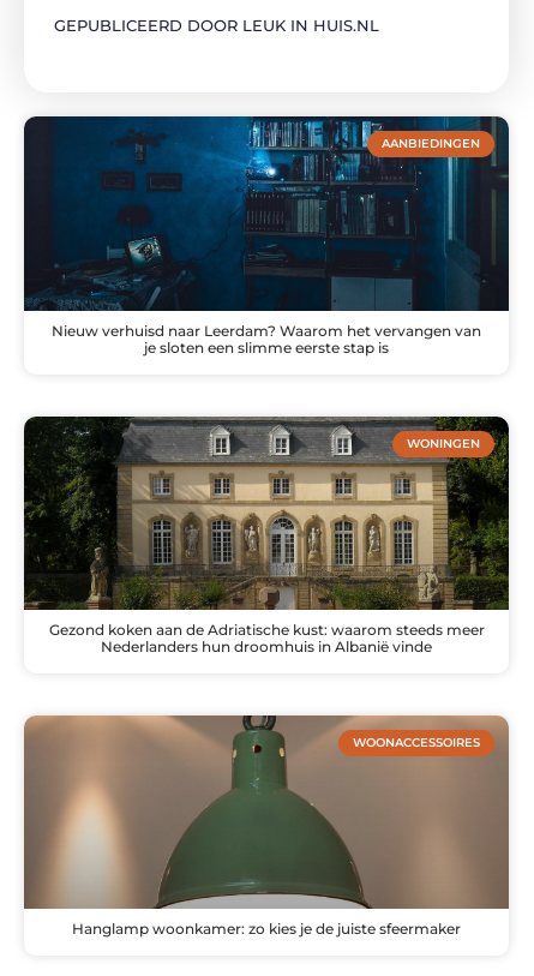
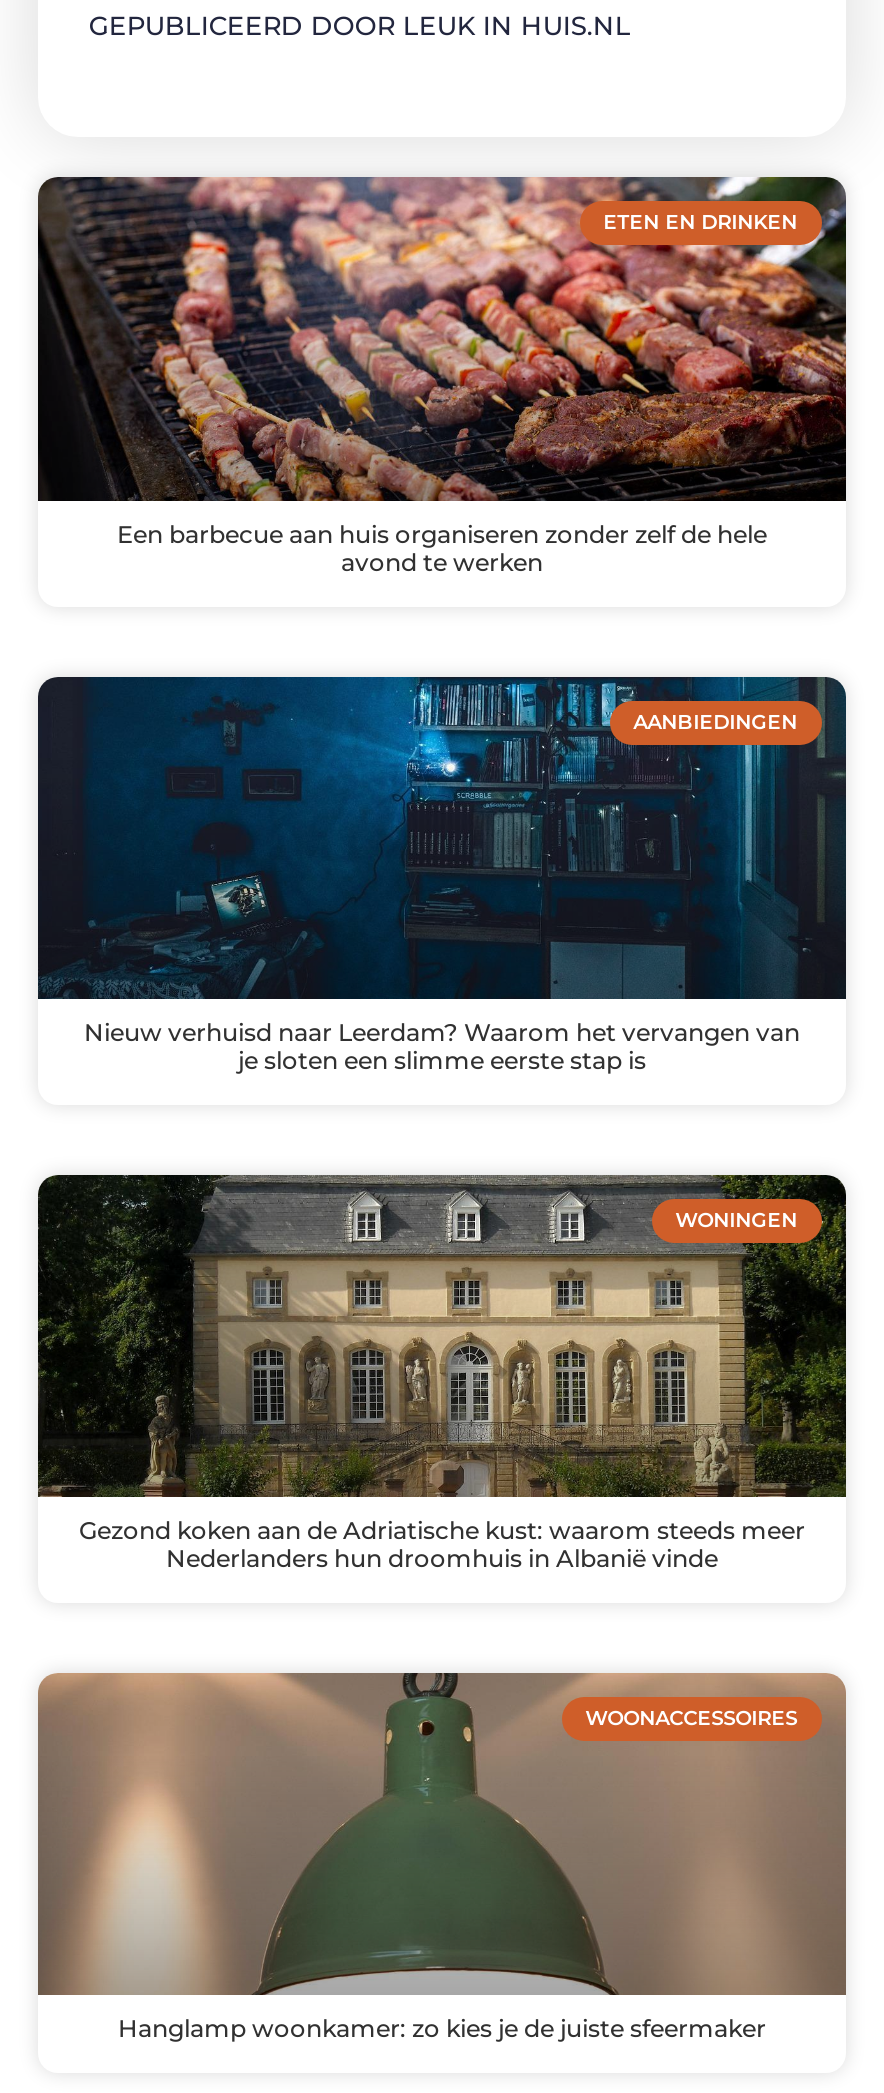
none -> [40,175,848,503] [image] | ETEN EN DRINKEN
none -> [117,518,767,576] Een barbecue aan huis organiseren zonder zelf de hele | avond te werken

